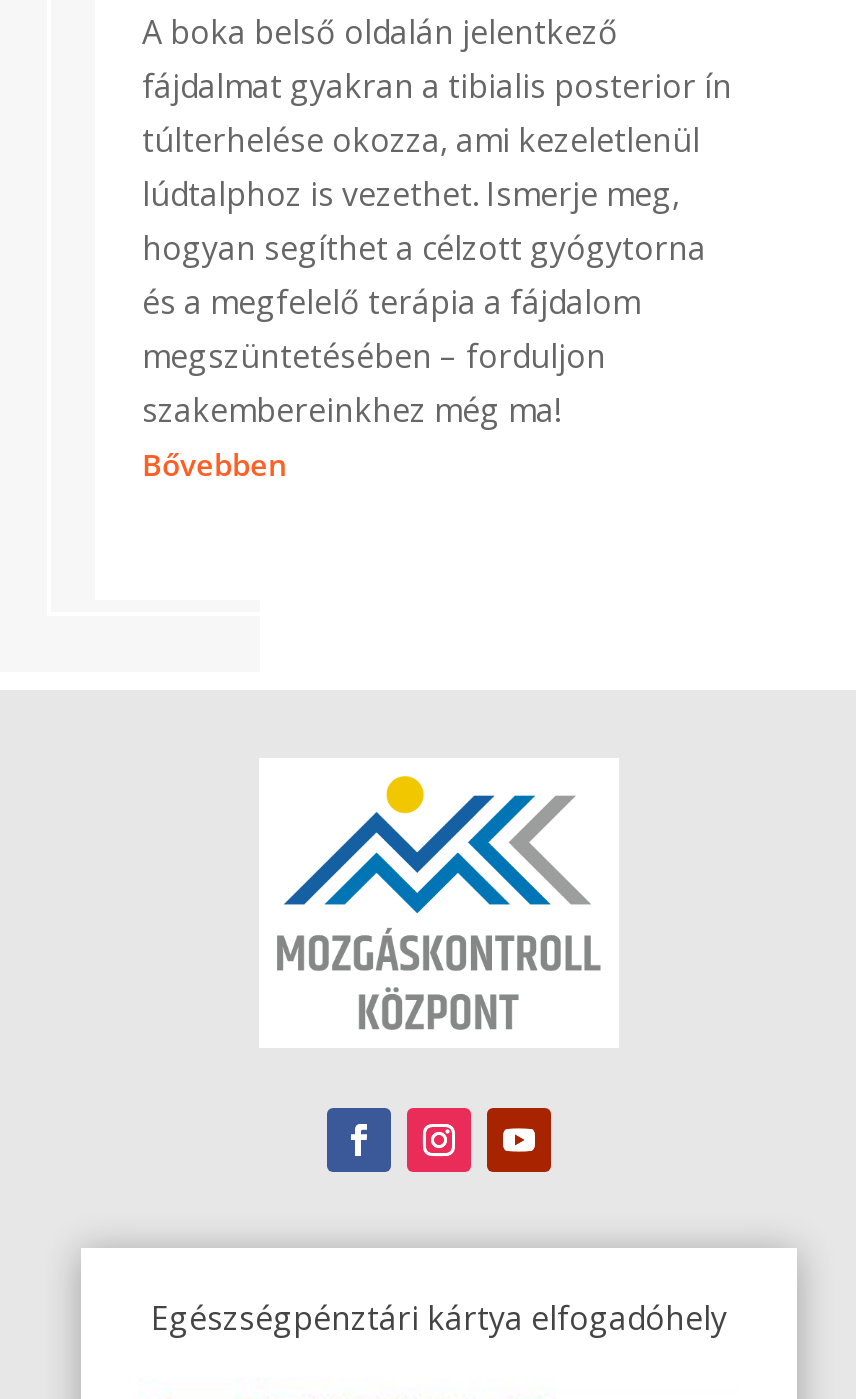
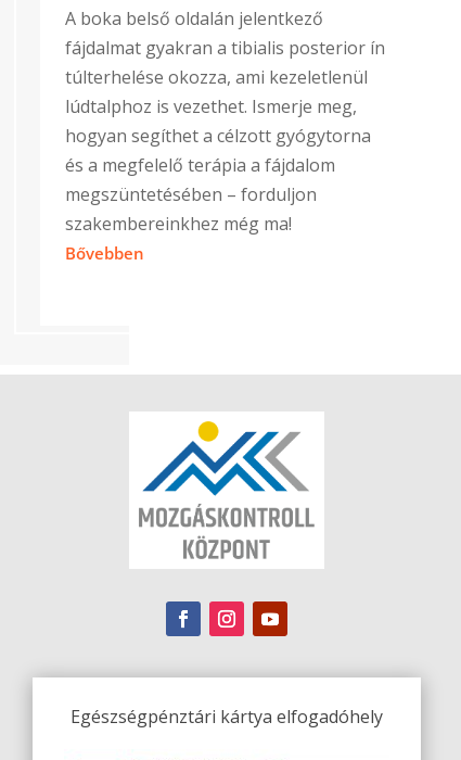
[291,793,547,911] [image] -> [144,420,285,494] [image]

